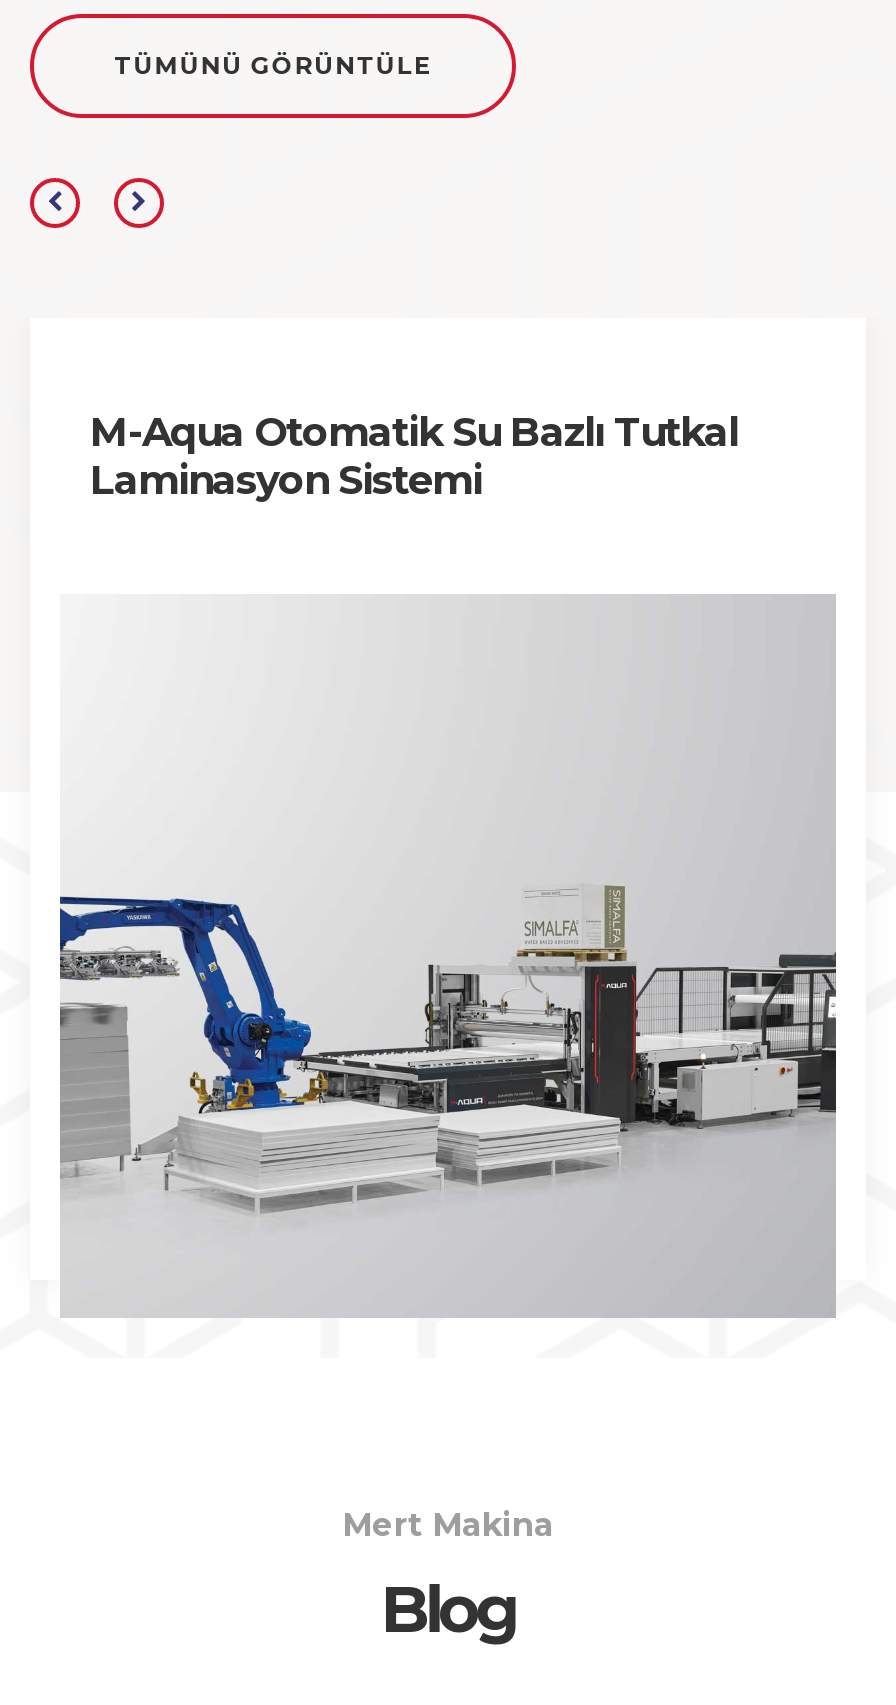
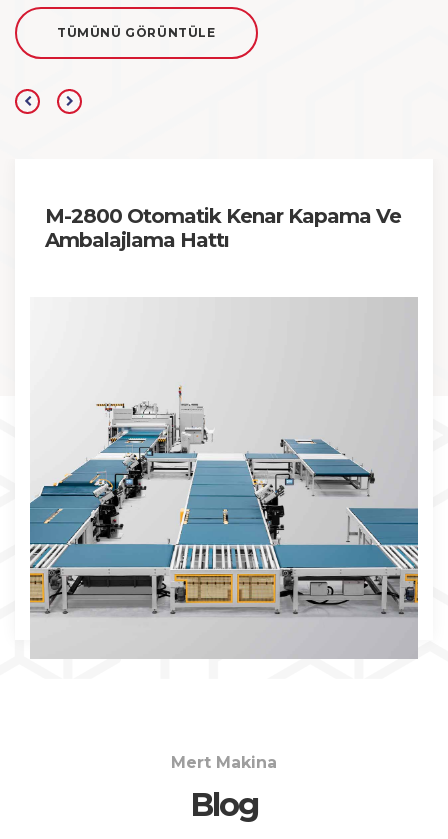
[90,408,738,504] M-Aqua Otomatik Su Bazlı Tutkal | Laminasyon Sistemi -> [45,204,401,252] M-2800 Otomatik Kenar Kapama Ve | Ambalajlama Hattı
[58,774,838,1230] [image] -> [29,386,419,616] [image]

